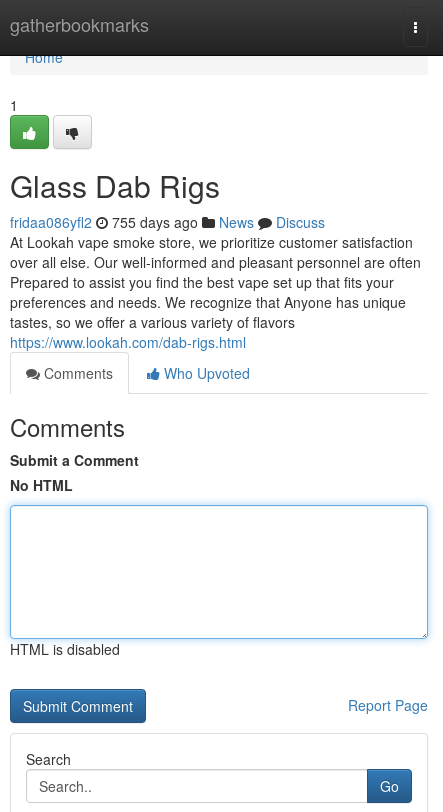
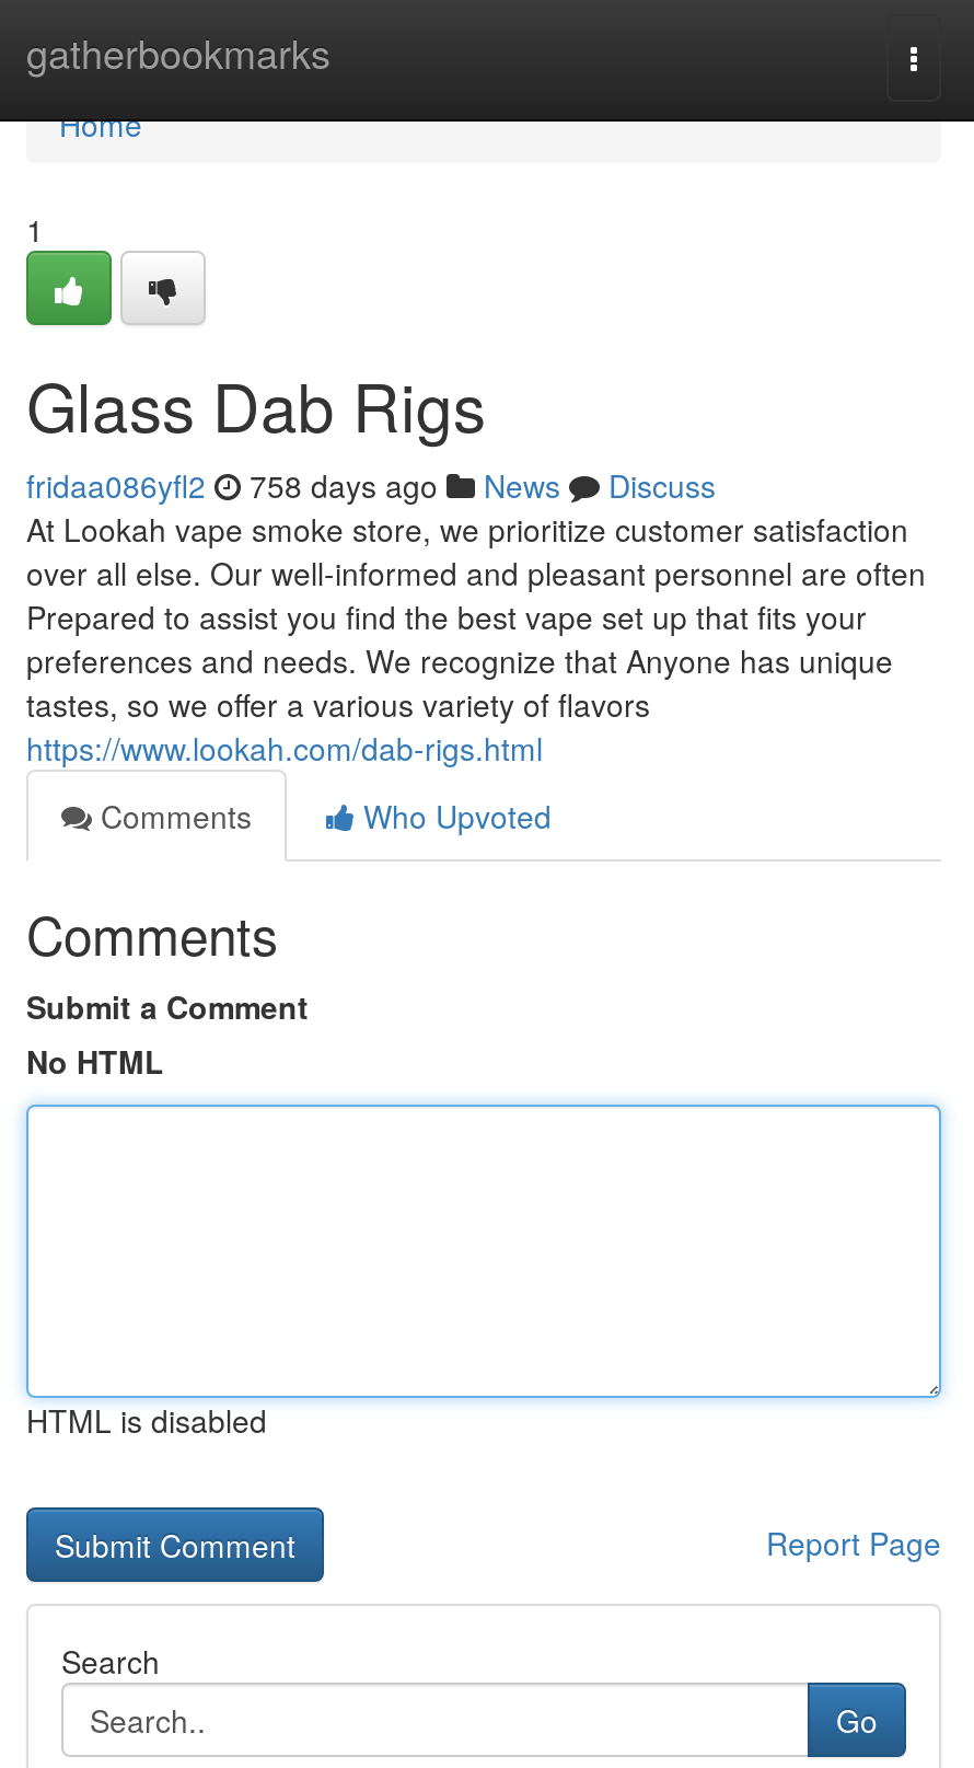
[10,212,325,232] fridaa086yfl2 755 days ago News Discuss -> [26,463,716,507] fridaa086yfl2 758 days ago News Discuss

